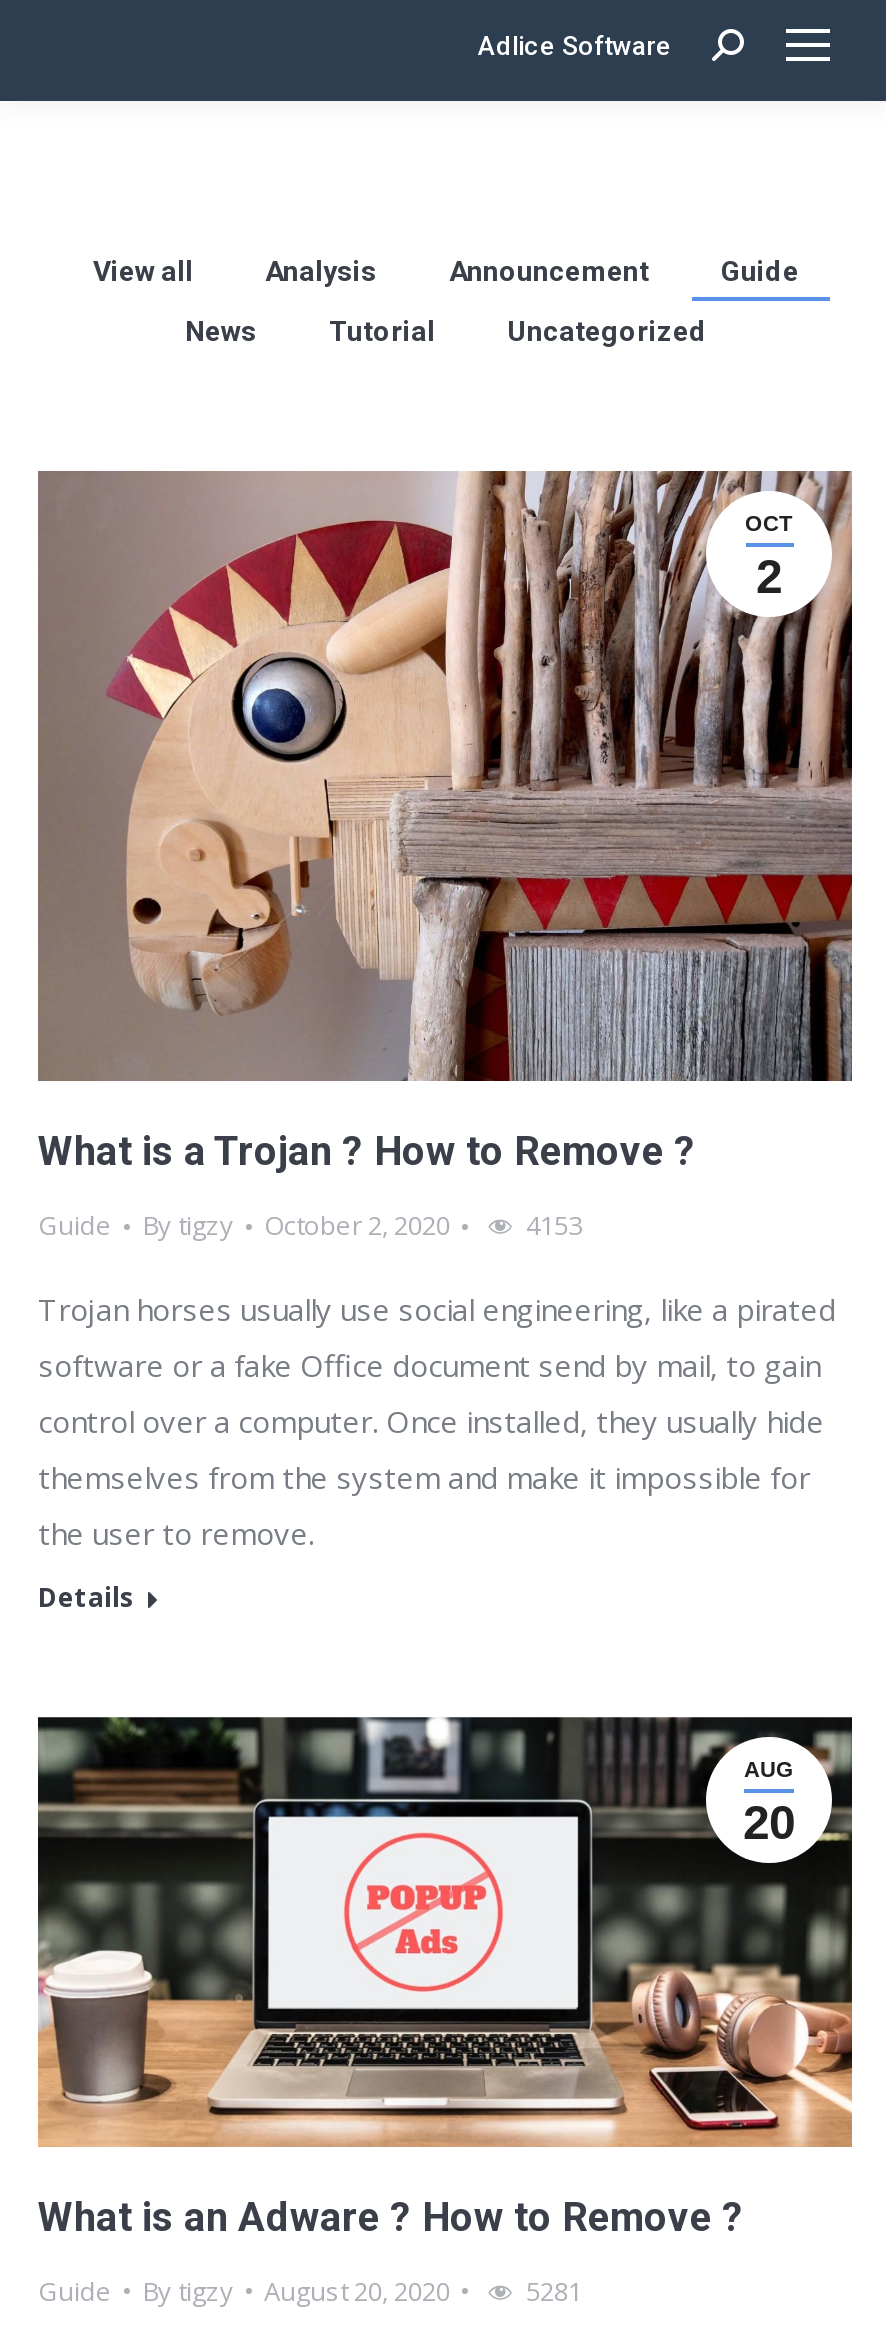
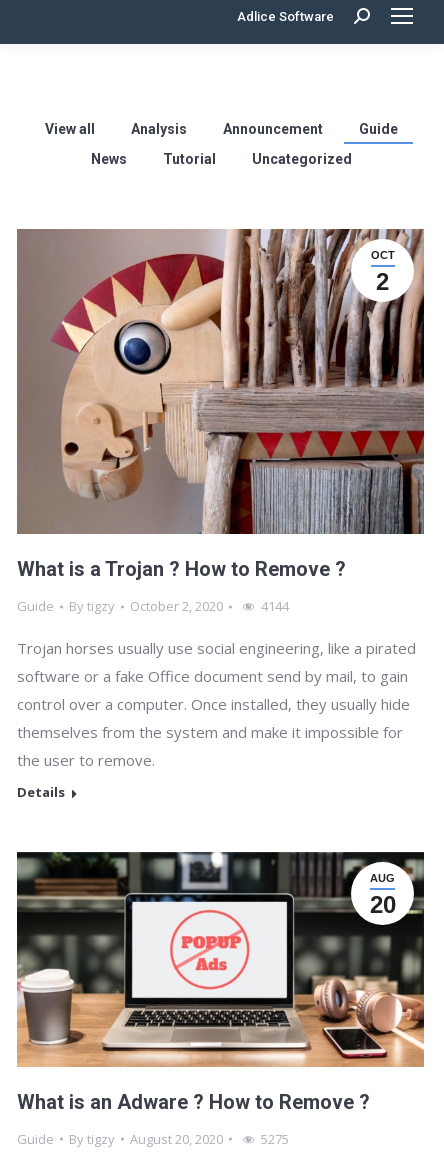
[38,1208,582,1244] Guide By tigzy October 2, 2020 4153 -> [17,597,289,615] Guide By tigzy October 2, 2020 4144
[38,2273,582,2309] Guide By tigzy August 20, 2020 5281 -> [17,1130,289,1148] Guide By tigzy August 20, 2020 5275

